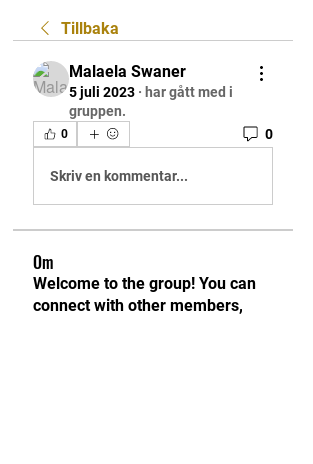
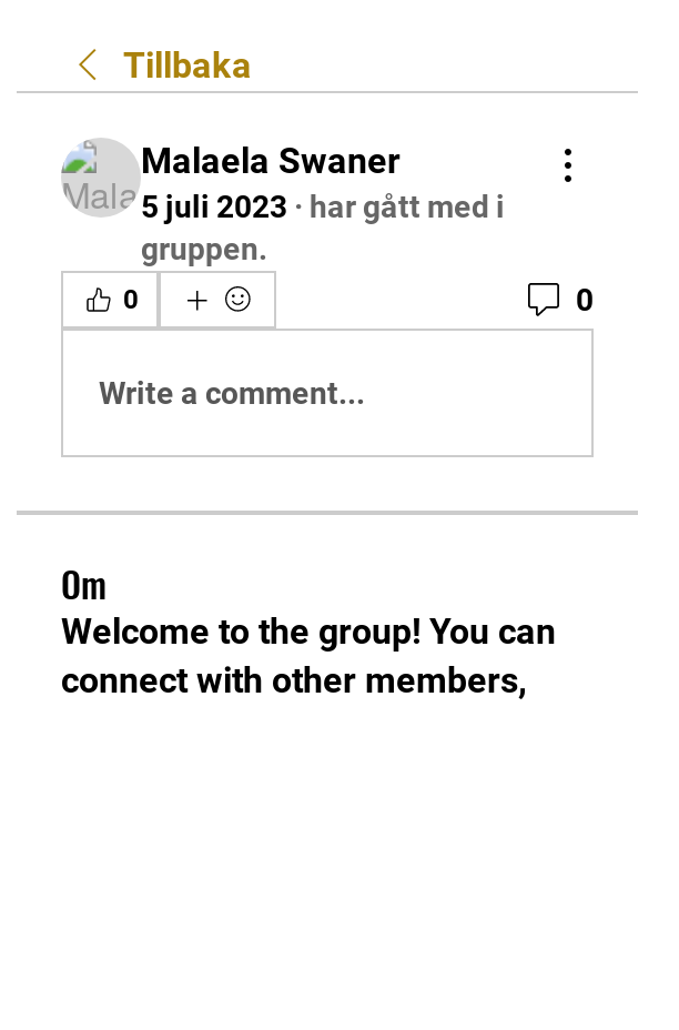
[50,167,188,183] Skriv en kommentar... -> [99,374,365,410] Write a comment...

